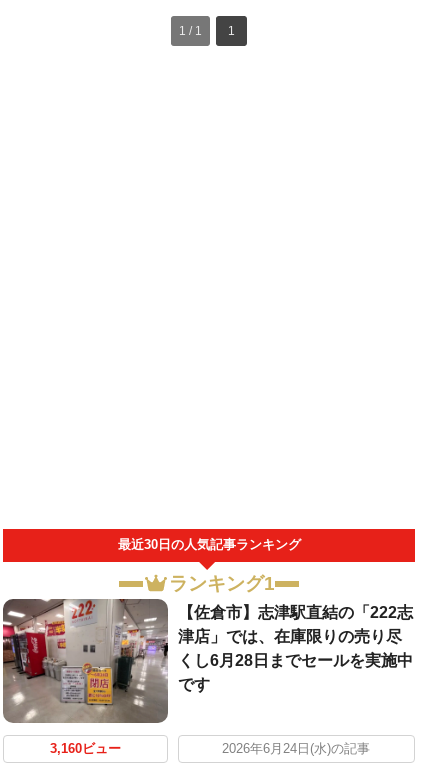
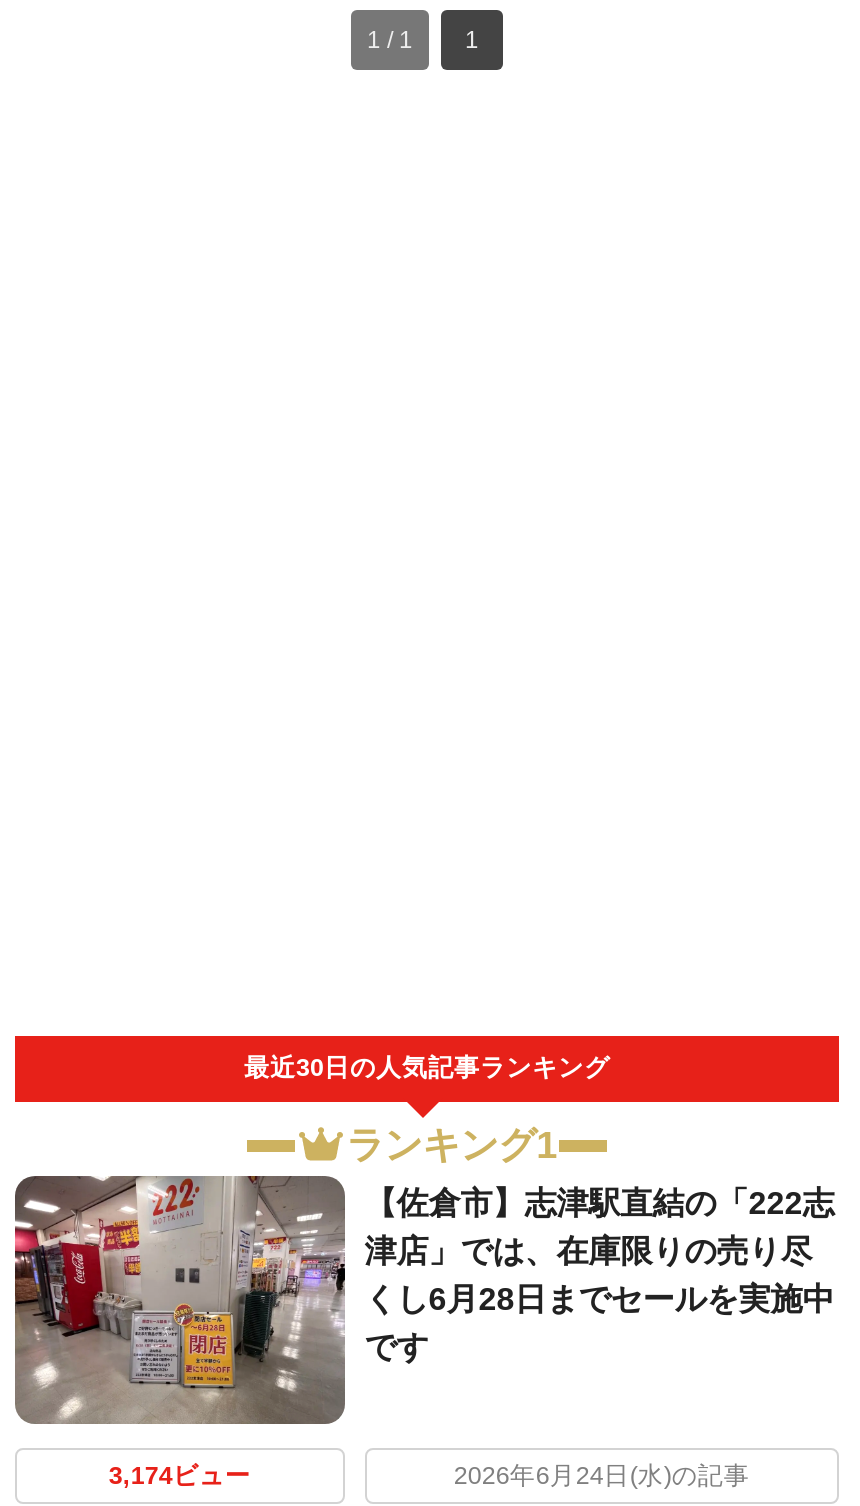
[50,742,121,756] 3,160ビュー -> [109,1462,251,1490] 3,174ビュー

